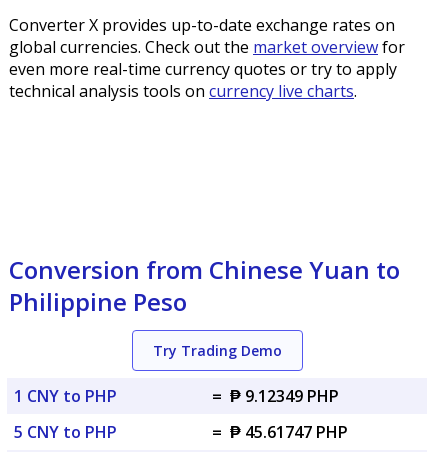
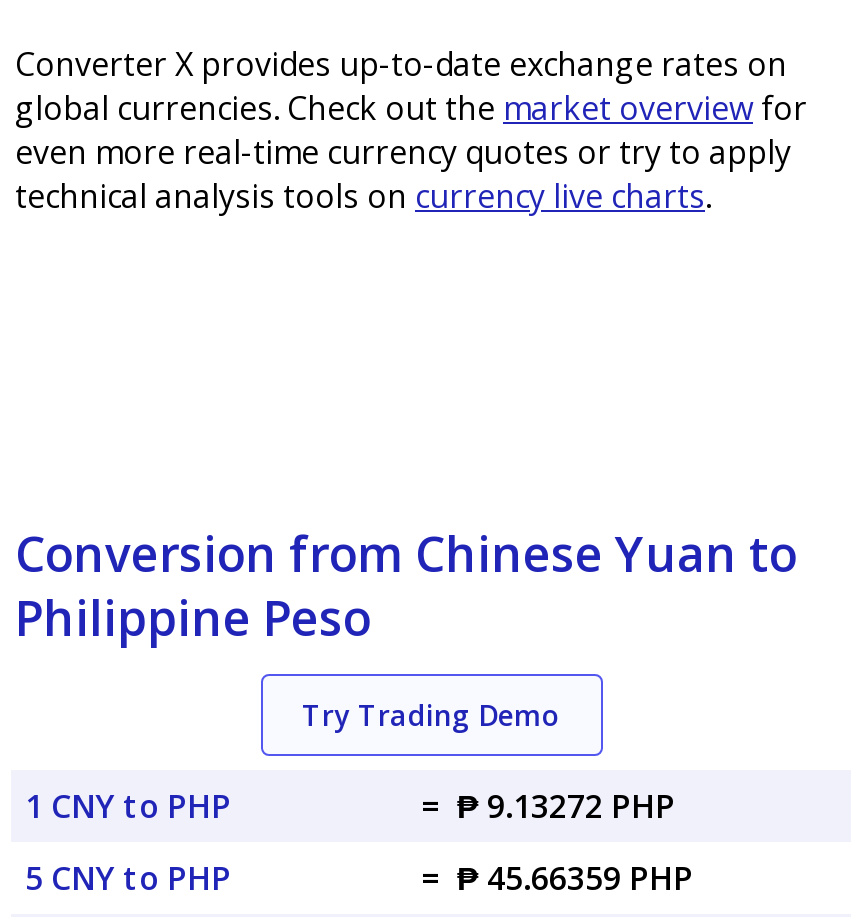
[212,385,339,407] = ₱ 9.12349 PHP -> [421,784,675,828] = ₱ 9.13272 PHP
[212,421,348,443] = ₱ 45.61747 PHP -> [421,856,693,900] = ₱ 45.66359 PHP

